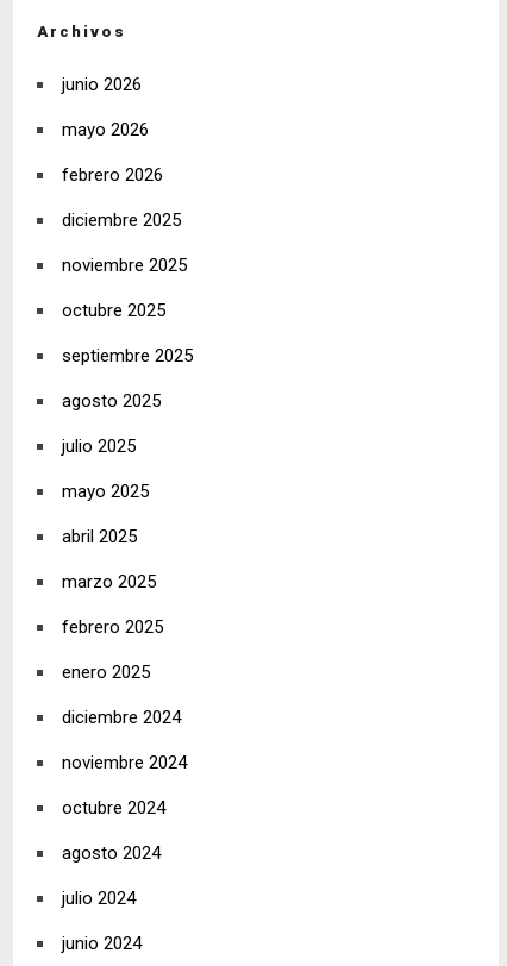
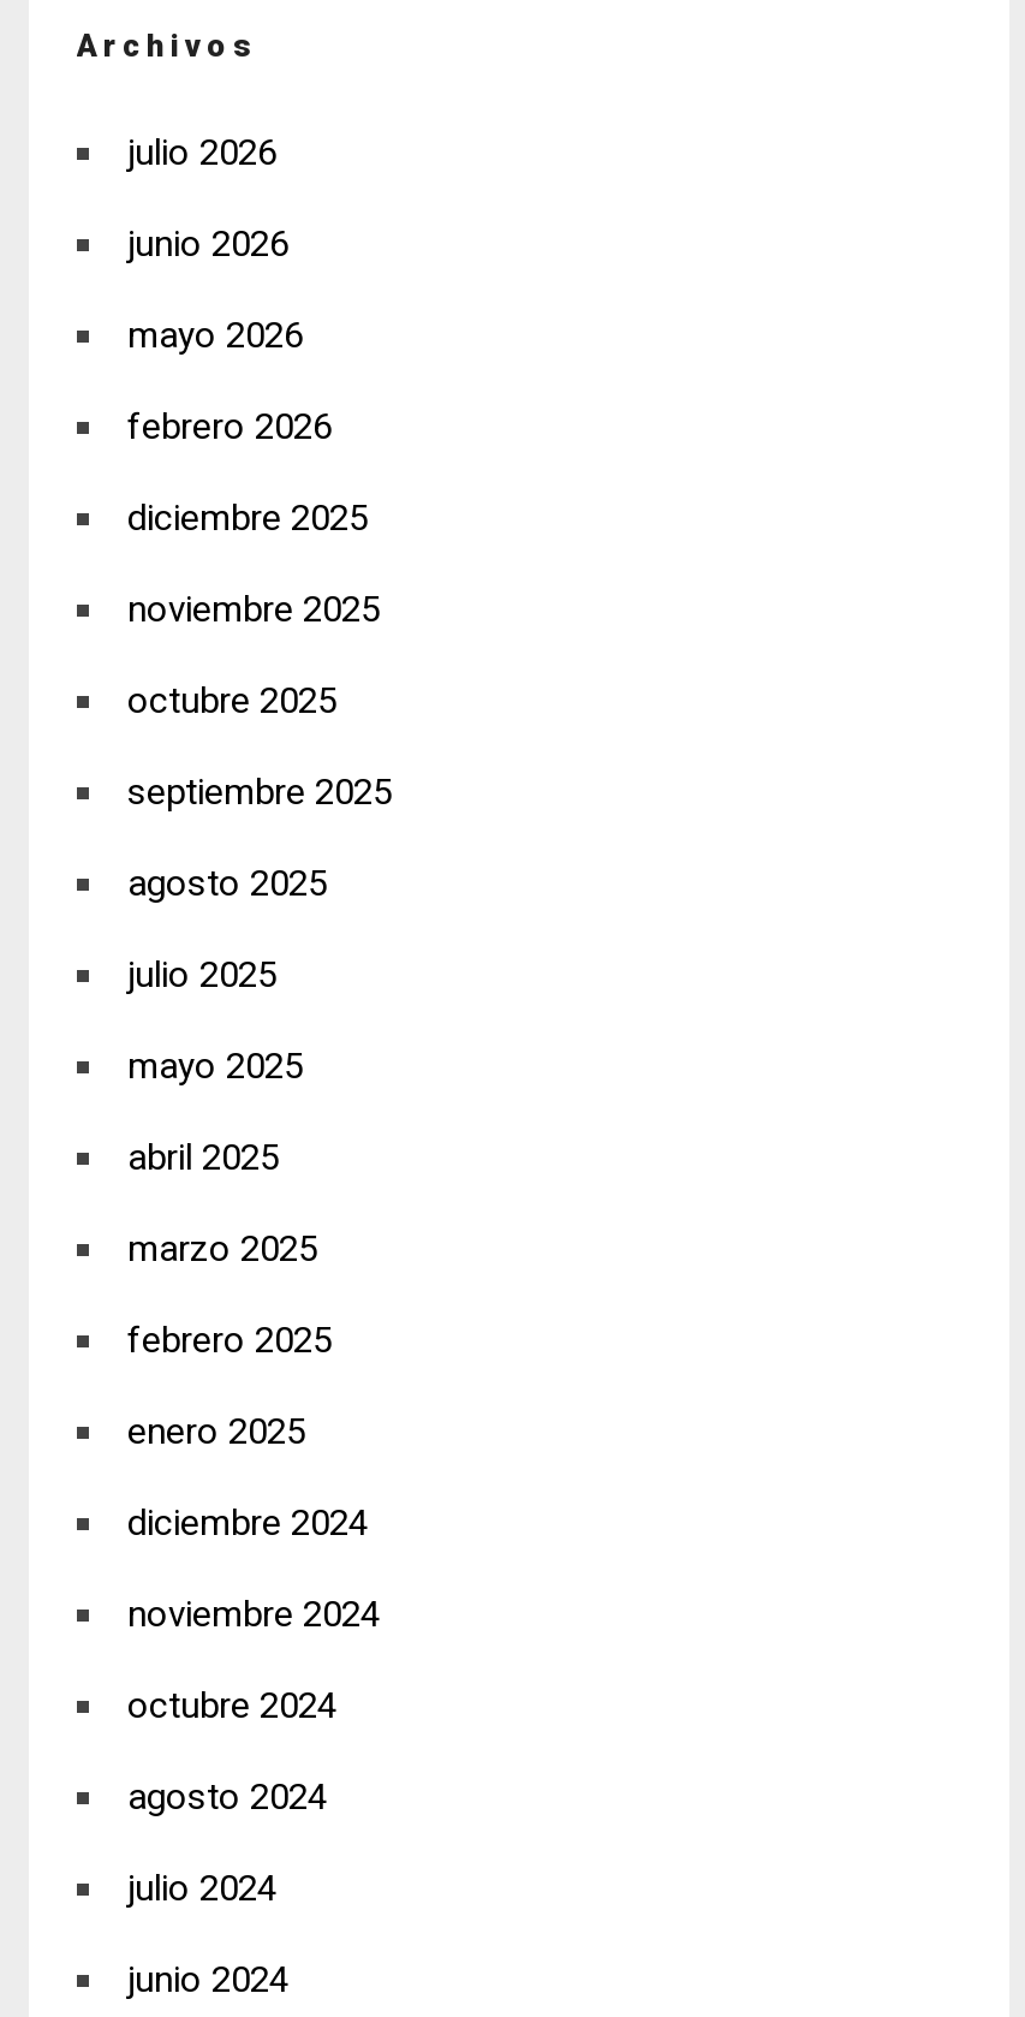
none -> [127,131,276,174] julio 2026

